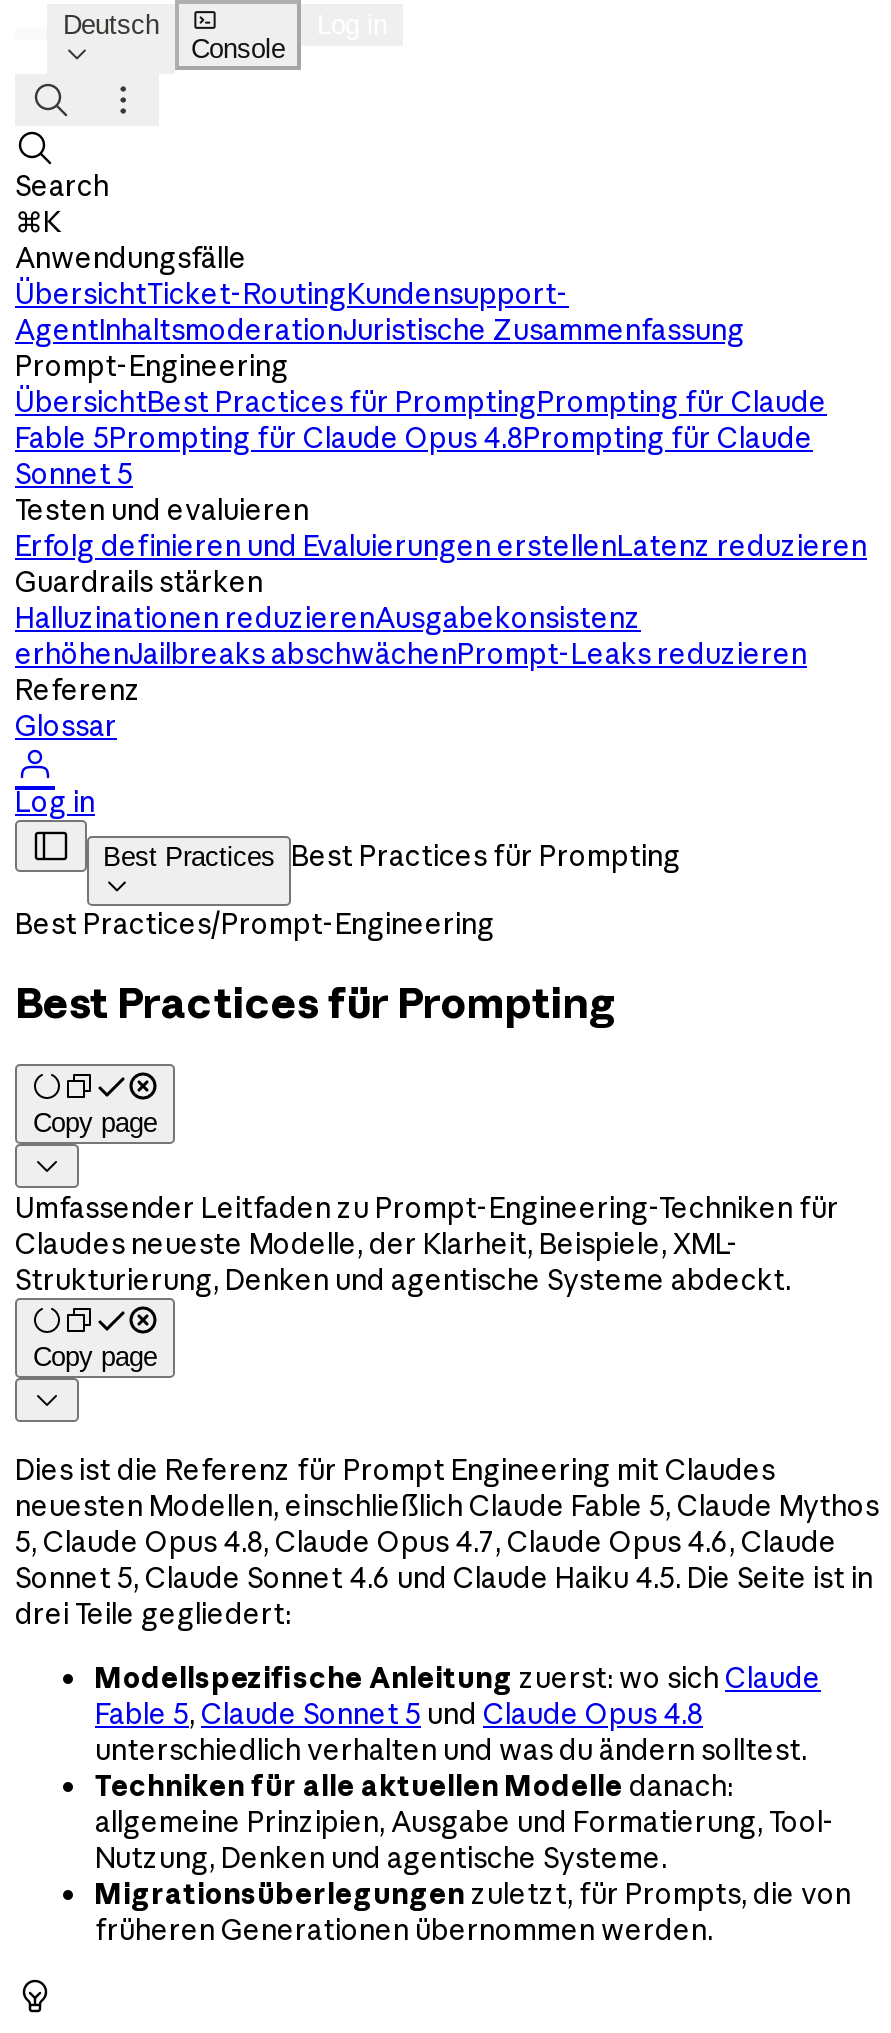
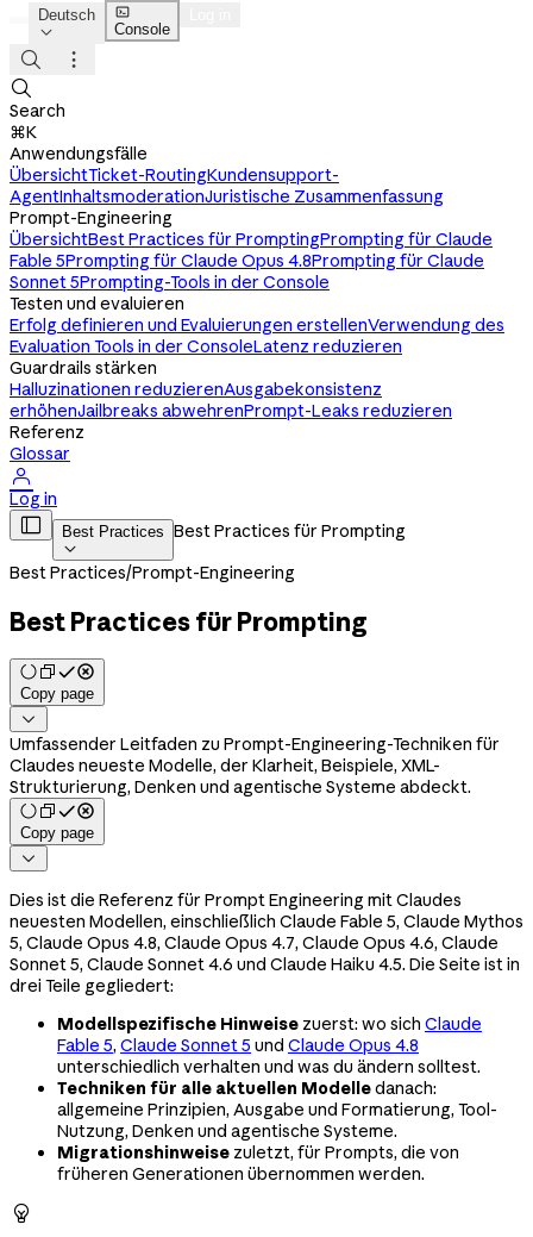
[15,456,133,492] Sonnet 5 -> [10,271,330,293] Sonnet 5Prompting-Tools in der Console
[15,528,867,564] Erfolg definieren und Evaluierungen erstellenLatenz reduzieren -> [10,314,504,357] Erfolg definieren und Evaluierungen erstellenVerwendung des | Evaluation Tools in der ConsoleLatenz reduzieren
[15,636,807,672] erhöhenJailbreaks abschwächenPrompt-Leaks reduzieren -> [10,400,452,421] erhöhenJailbreaks abwehrenPrompt-Leaks reduzieren
[95,1660,821,1696] Modellspezifische Anleitung zuerst: wo sich Claude -> [57,1013,482,1034] Modellspezifische Hinweise zuerst: wo sich Claude
[95,1876,851,1912] Migrationsüberlegungen zuletzt, für Prompts, die von -> [57,1142,459,1163] Migrationshinweise zuletzt, für Prompts, die von

